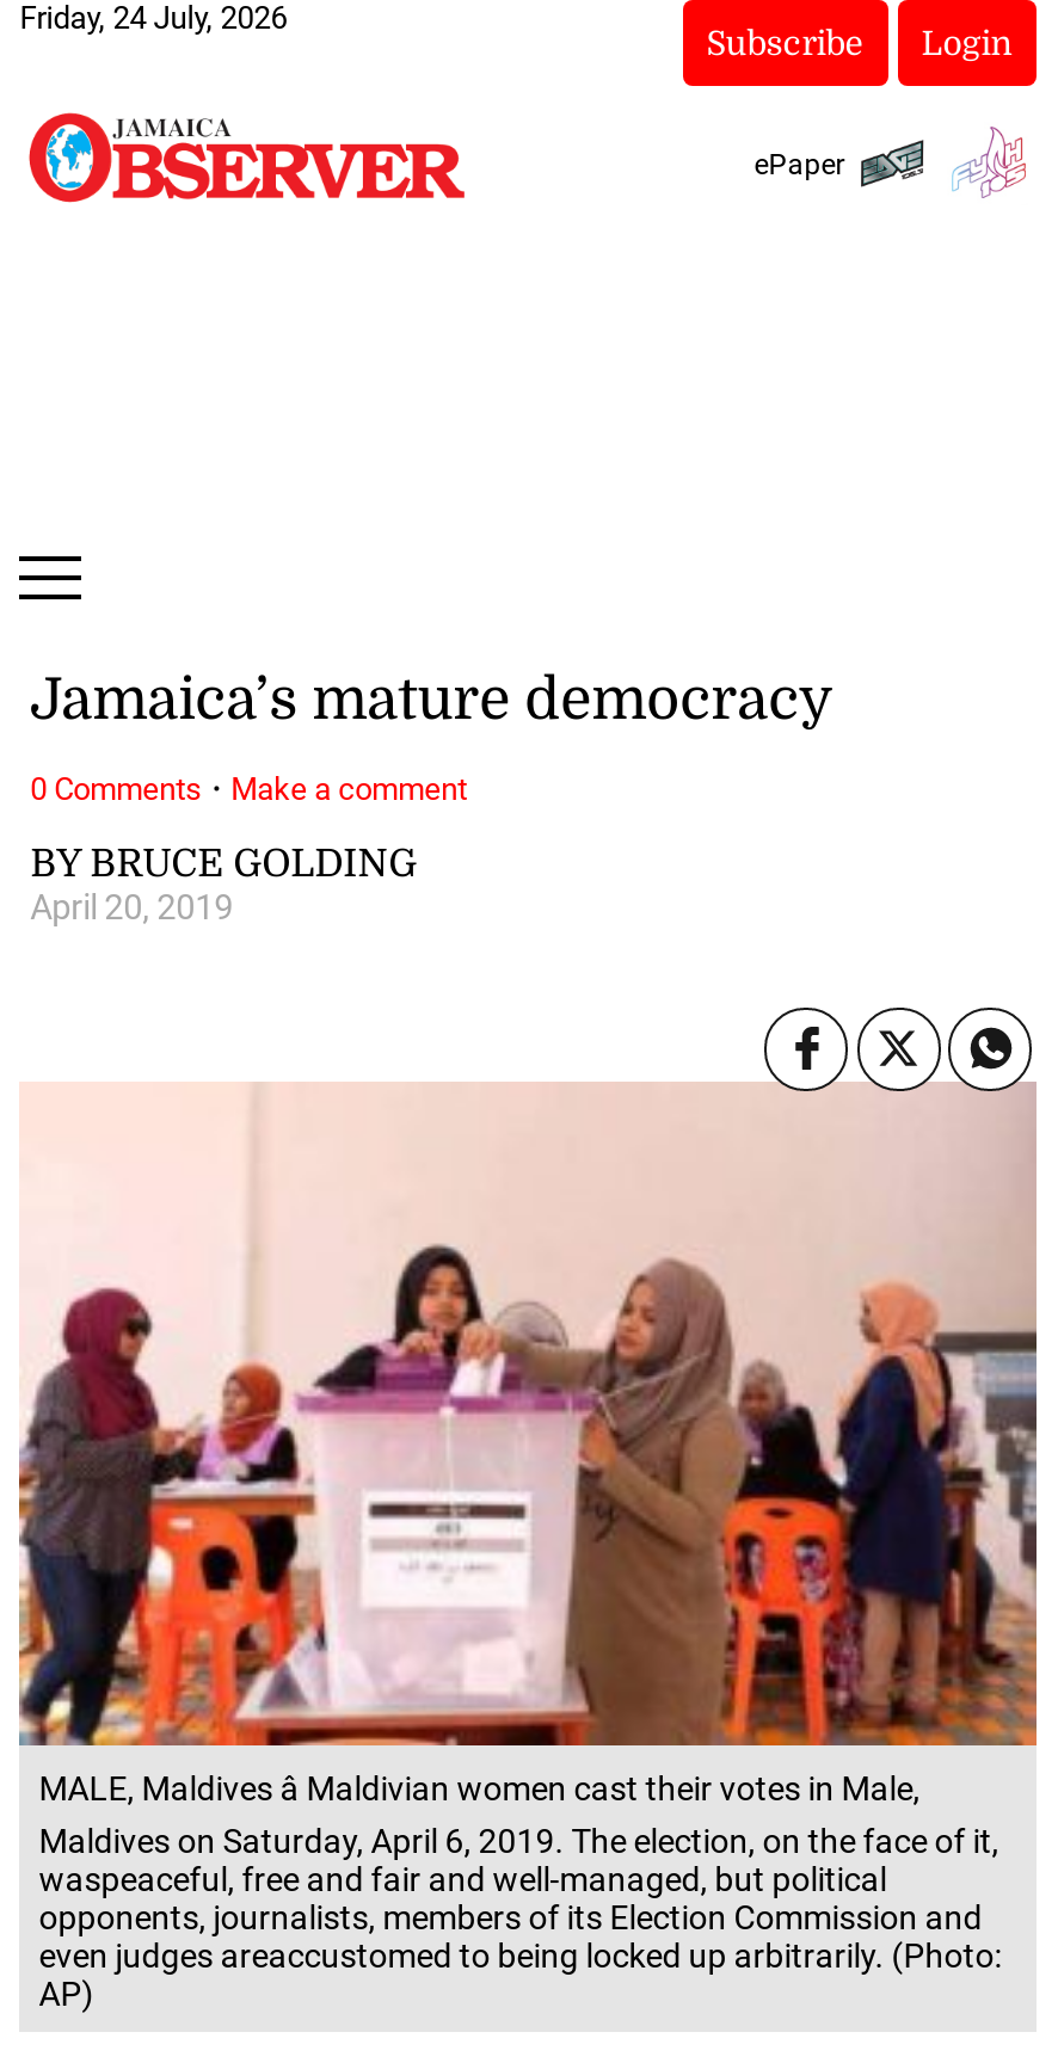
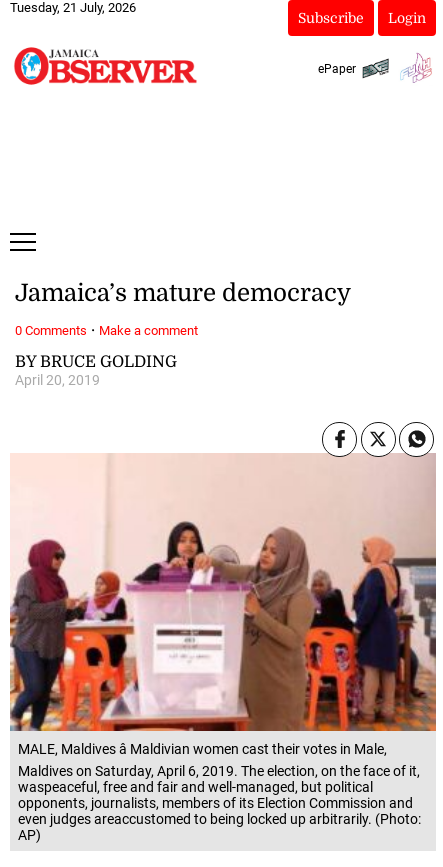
[20,0,287,36] Friday, 24 July, 2026 -> [10,0,136,15] Tuesday, 21 July, 2026

